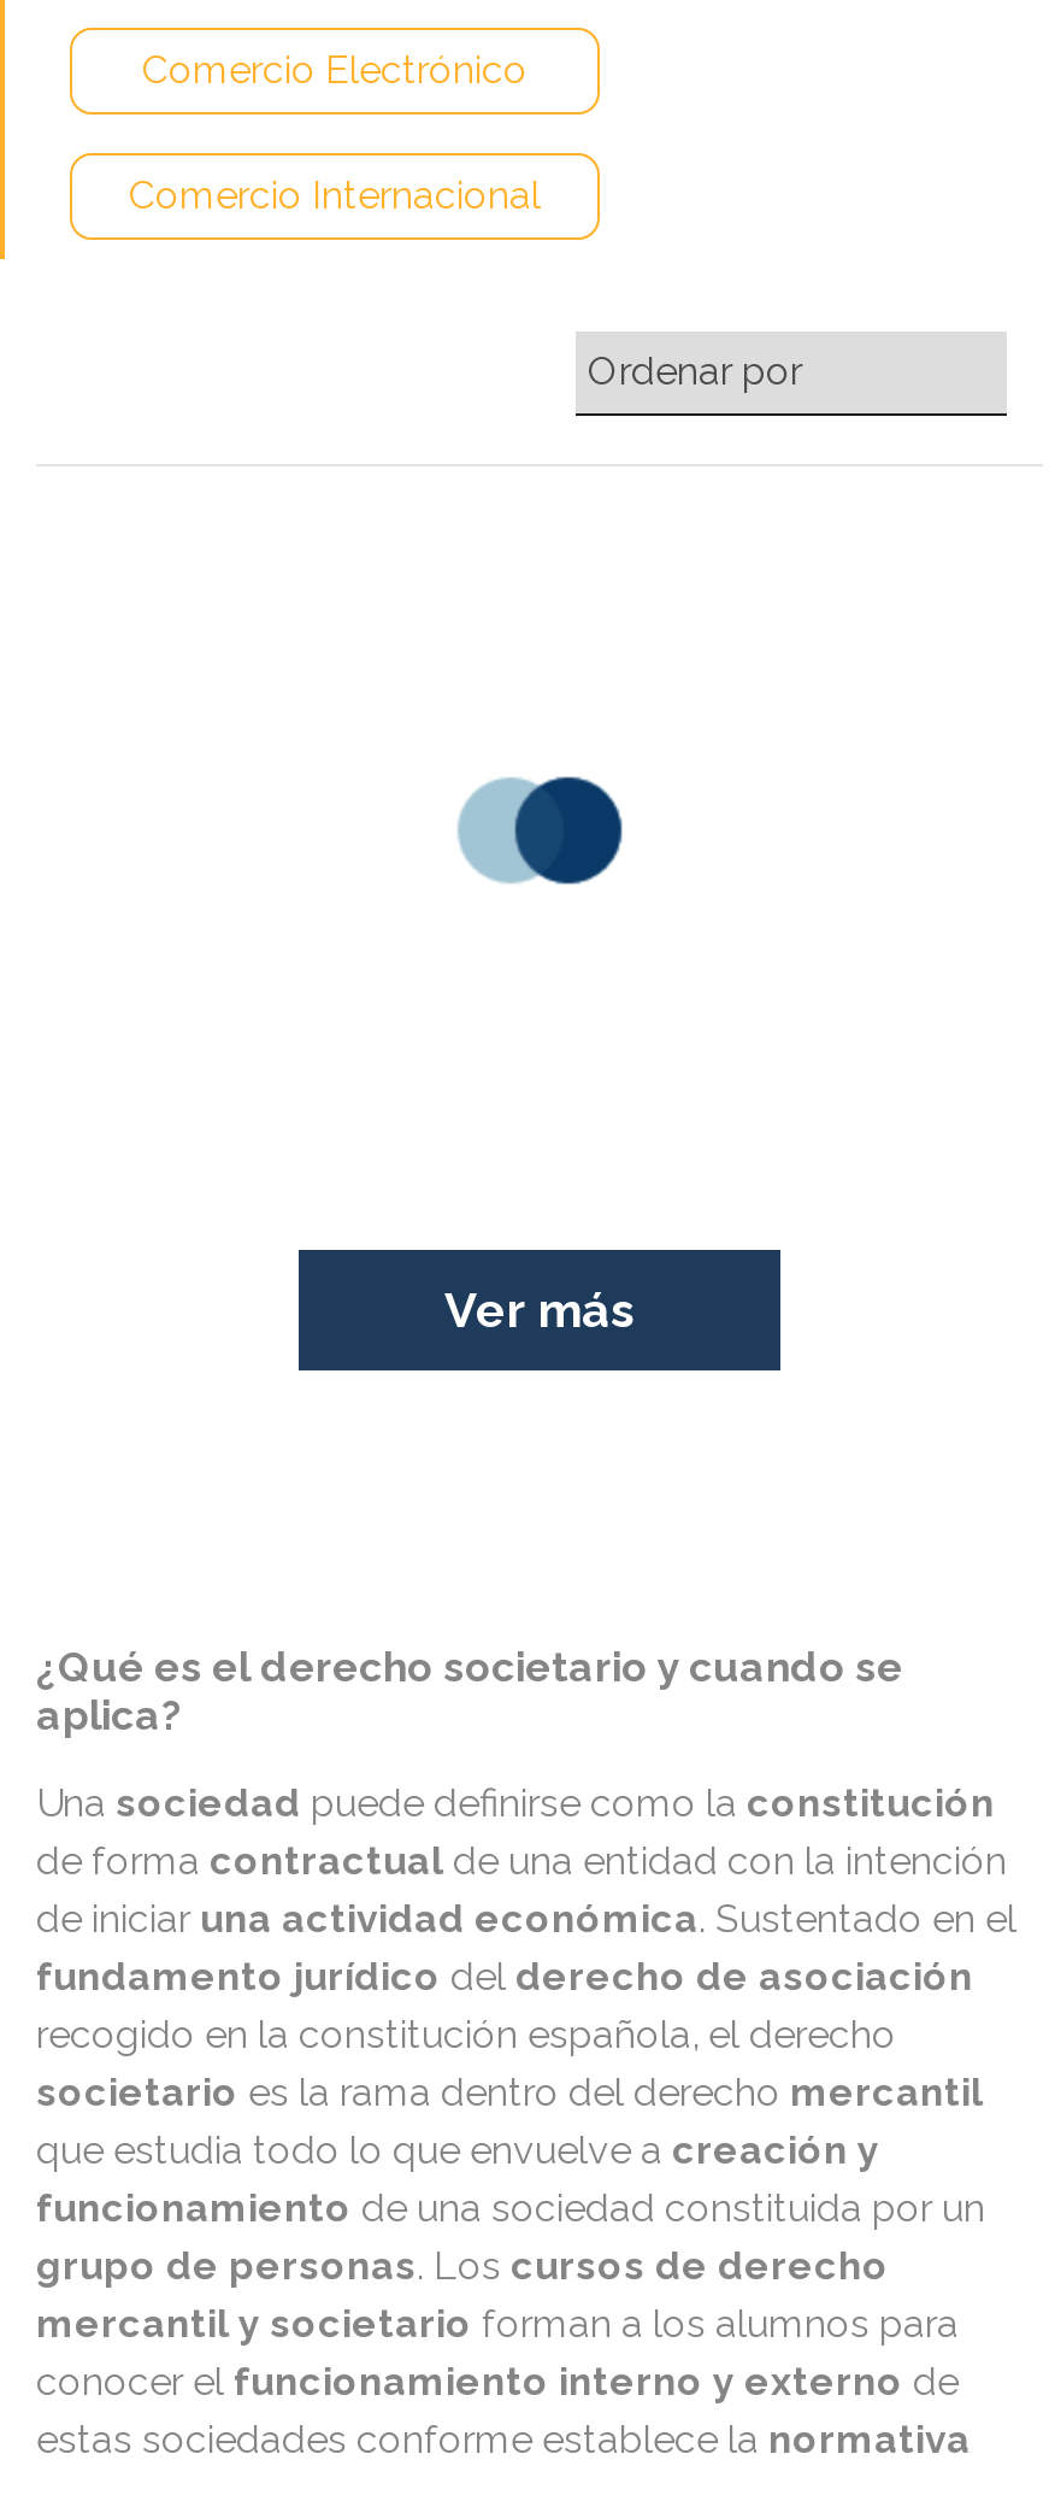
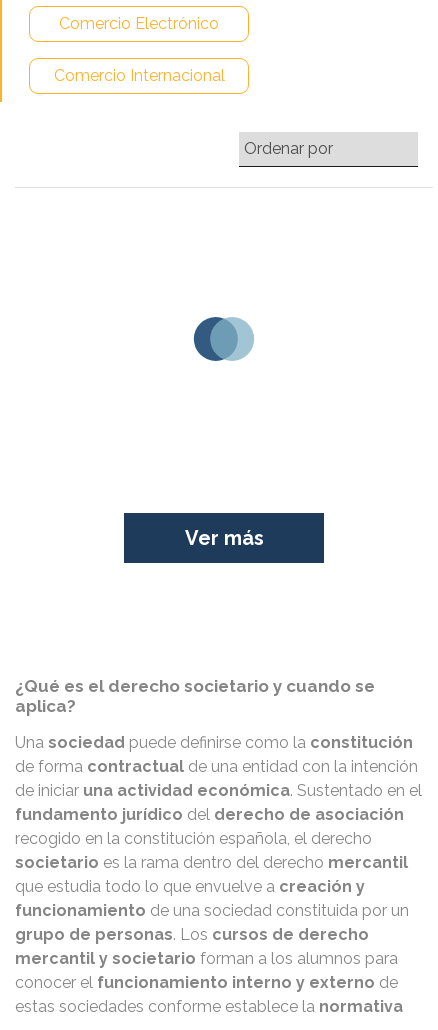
[455,775,624,886] [image] -> [191,317,258,361] [image]

